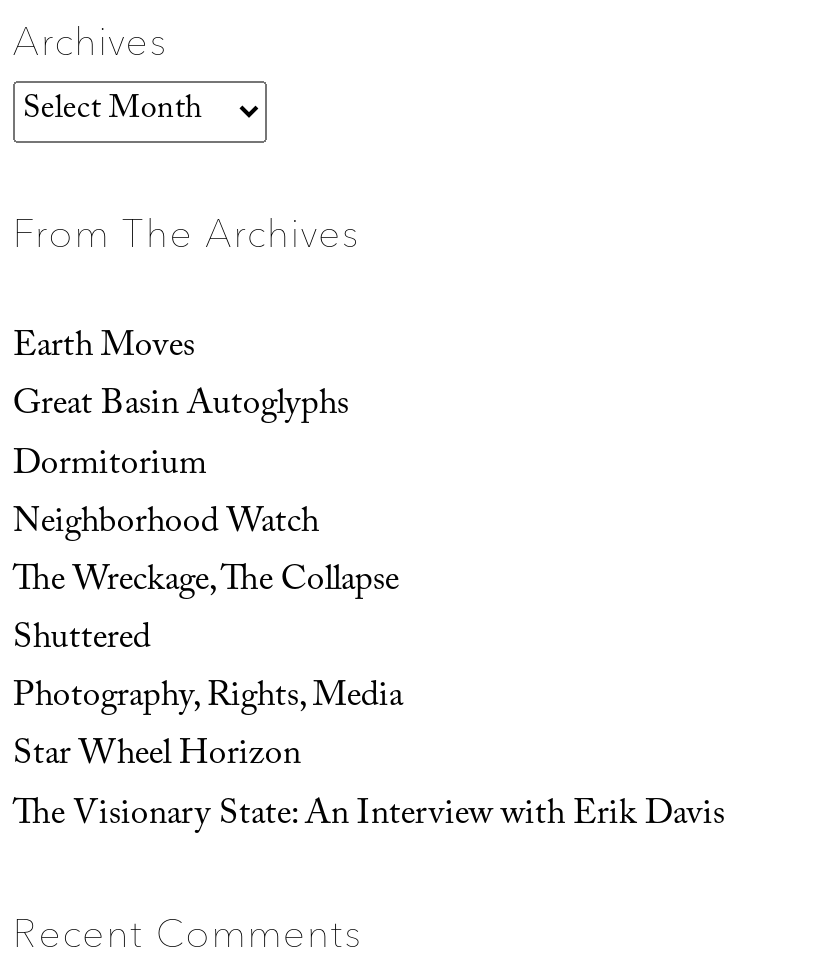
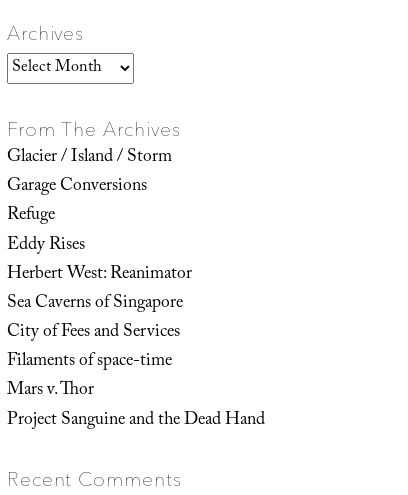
[13,319,725,846] Earth Moves | Great Basin Autoglyphs | Dormitorium | Neighborhood Watch | The Wreckage, The Collapse | Shuttered | Photography, Rights, Media | Star Wheel Horizon | The Visionary State: An Interview with Erik Davis -> [7,143,265,435] Glacier / Island / Storm | Garage Conversions | Refuge | Eddy Rises | Herbert West: Reanimator | Sea Caverns of Singapore | City of Fees and Services | Filaments of space-time | Mars v. Thor | Project Sanguine and the Dead Hand

